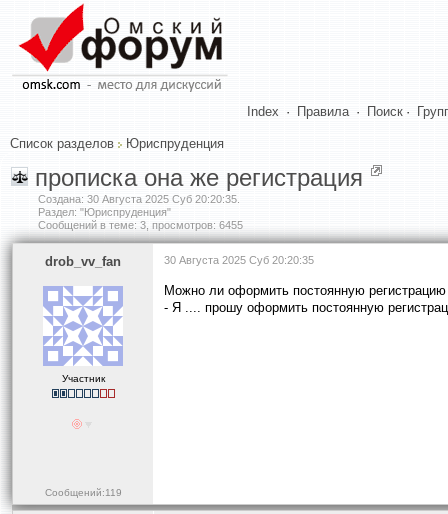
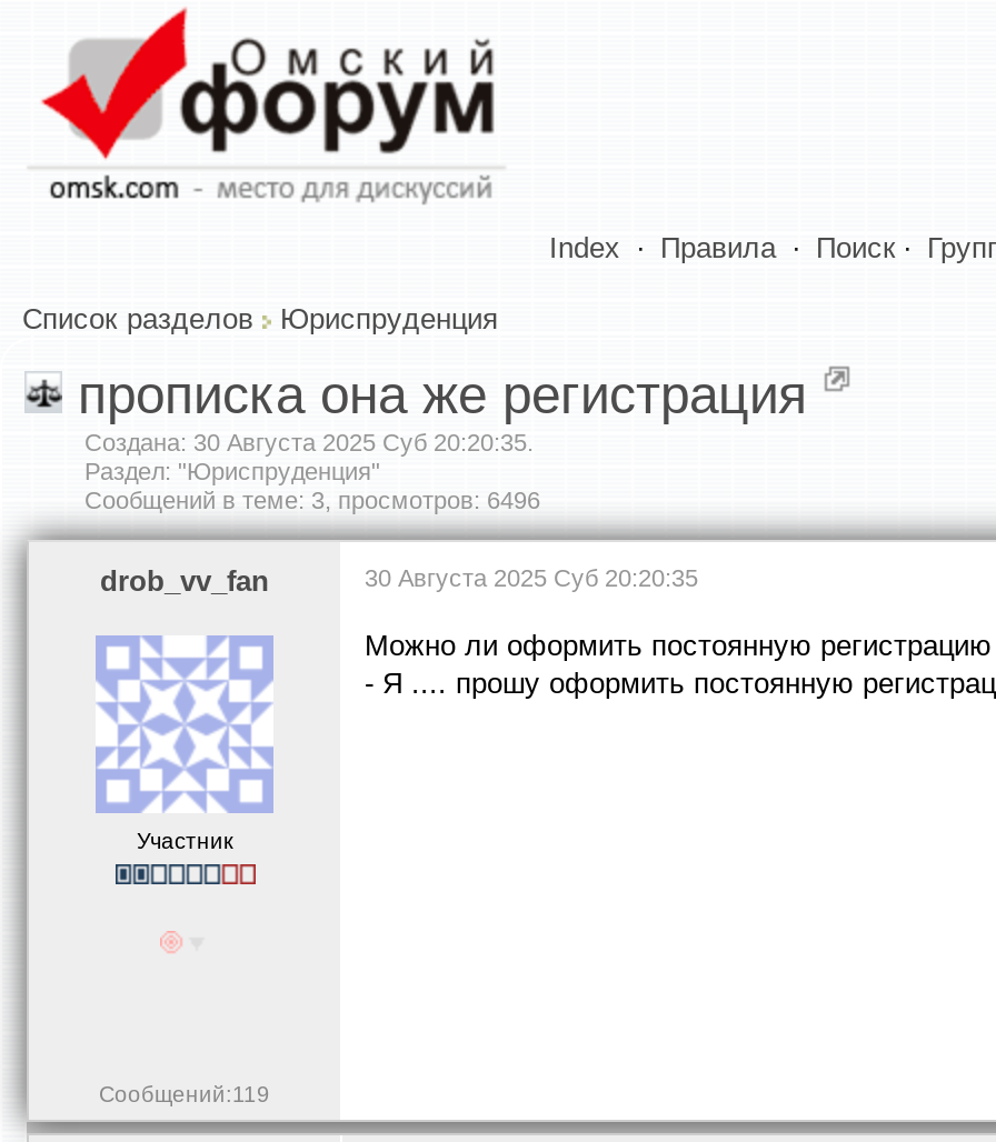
[38,219,243,231] Сообщений в теме: 3, просмотров: 6455 -> [84,487,540,513] Сообщений в теме: 3, просмотров: 6496

